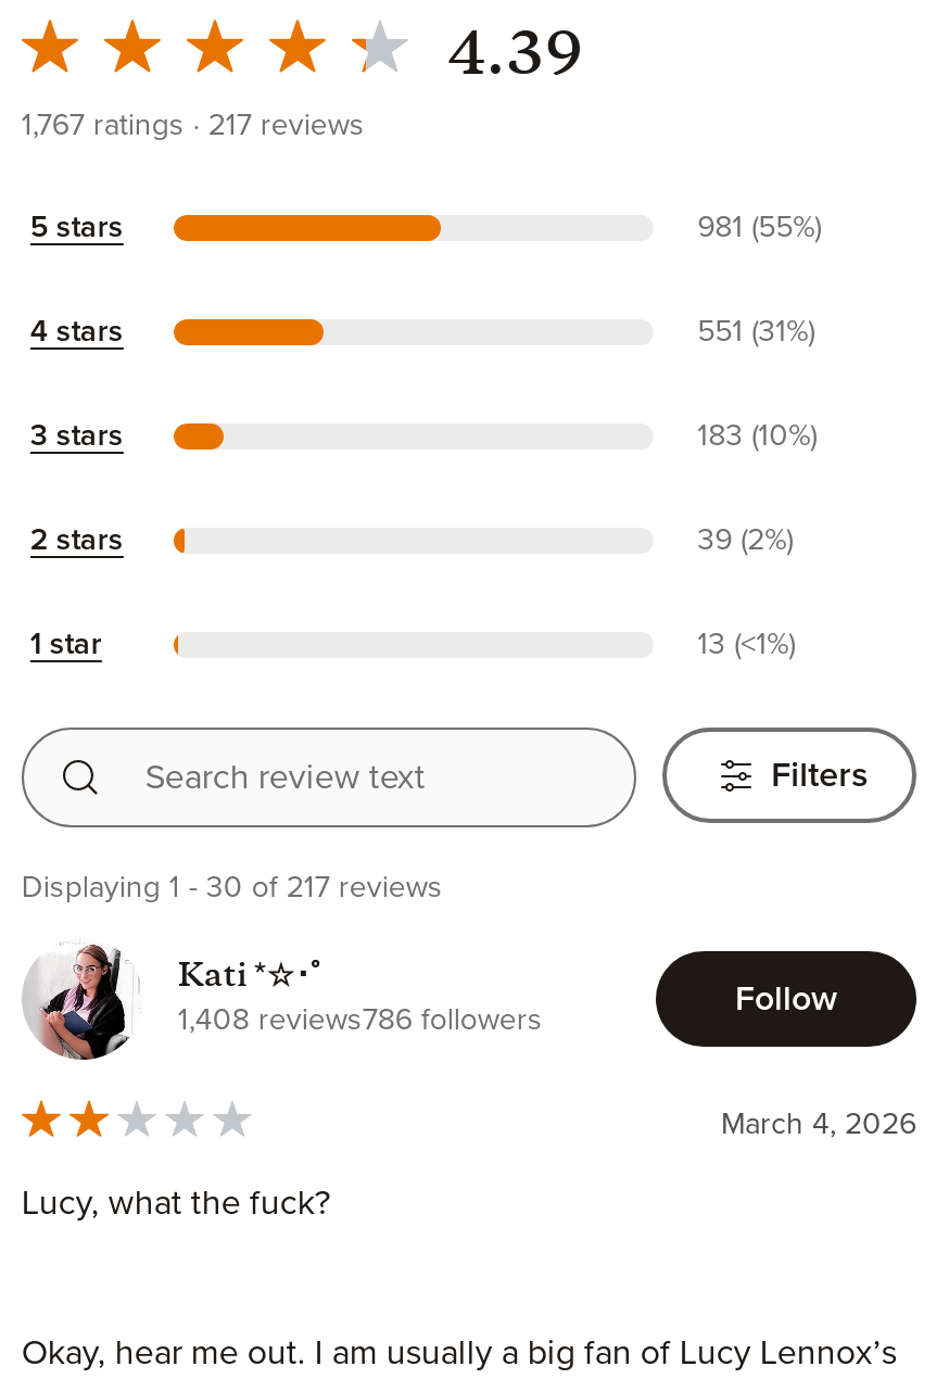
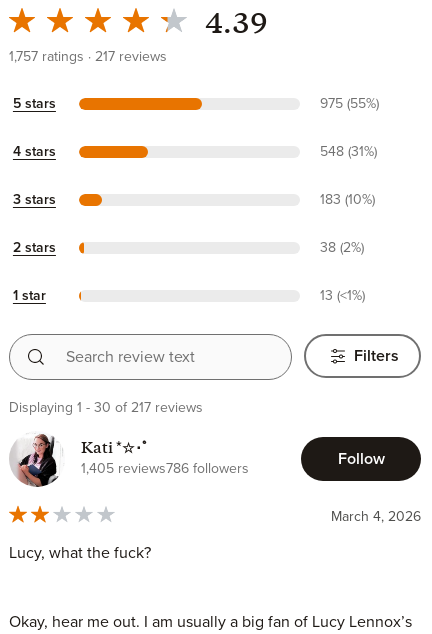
[21,111,365,141] 1,767 ratings 217 reviews -> [9,50,167,64] 1,757 ratings 217 reviews
[697,213,821,243] 981 (55%) -> [320,97,379,111] 975 (55%)
[697,317,815,348] 551 (31%) -> [320,145,377,159] 548 (31%)
[697,526,793,556] 39 (2%) -> [320,241,364,255] 38 (2%)
[178,1006,543,1036] 1,408 reviews786 followers -> [81,462,249,476] 1,405 reviews786 followers

